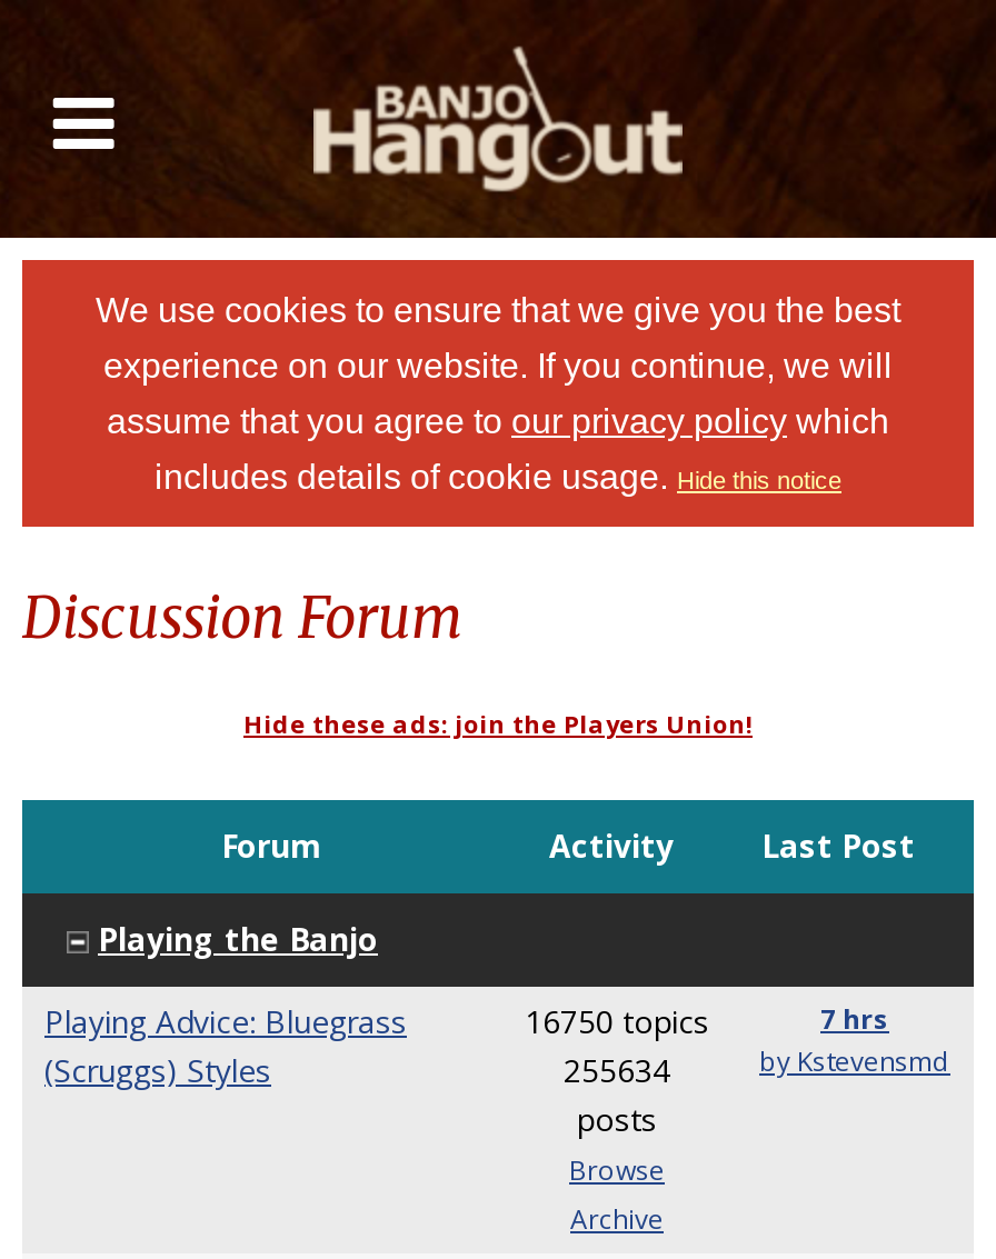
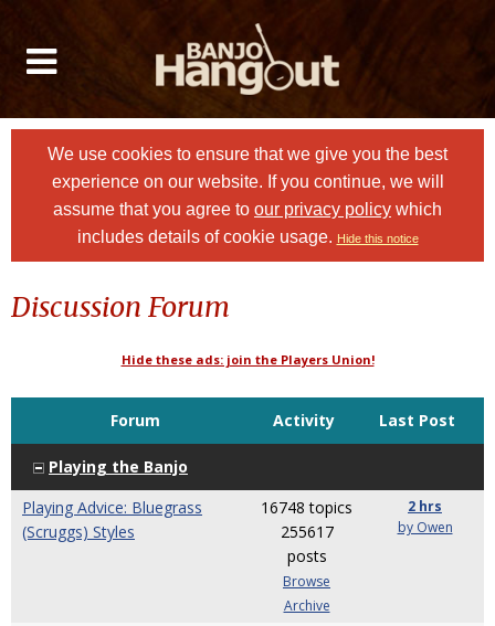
[525,1000,709,1042] 16750 topics -> [261,497,352,518] 16748 topics
[820,1000,889,1038] 7 hrs -> [408,497,442,516] 2 hrs
[564,1049,670,1091] 255634 -> [280,521,333,542] 255617
[759,1042,950,1080] by Kstevensmd -> [397,518,452,537] by Owen

